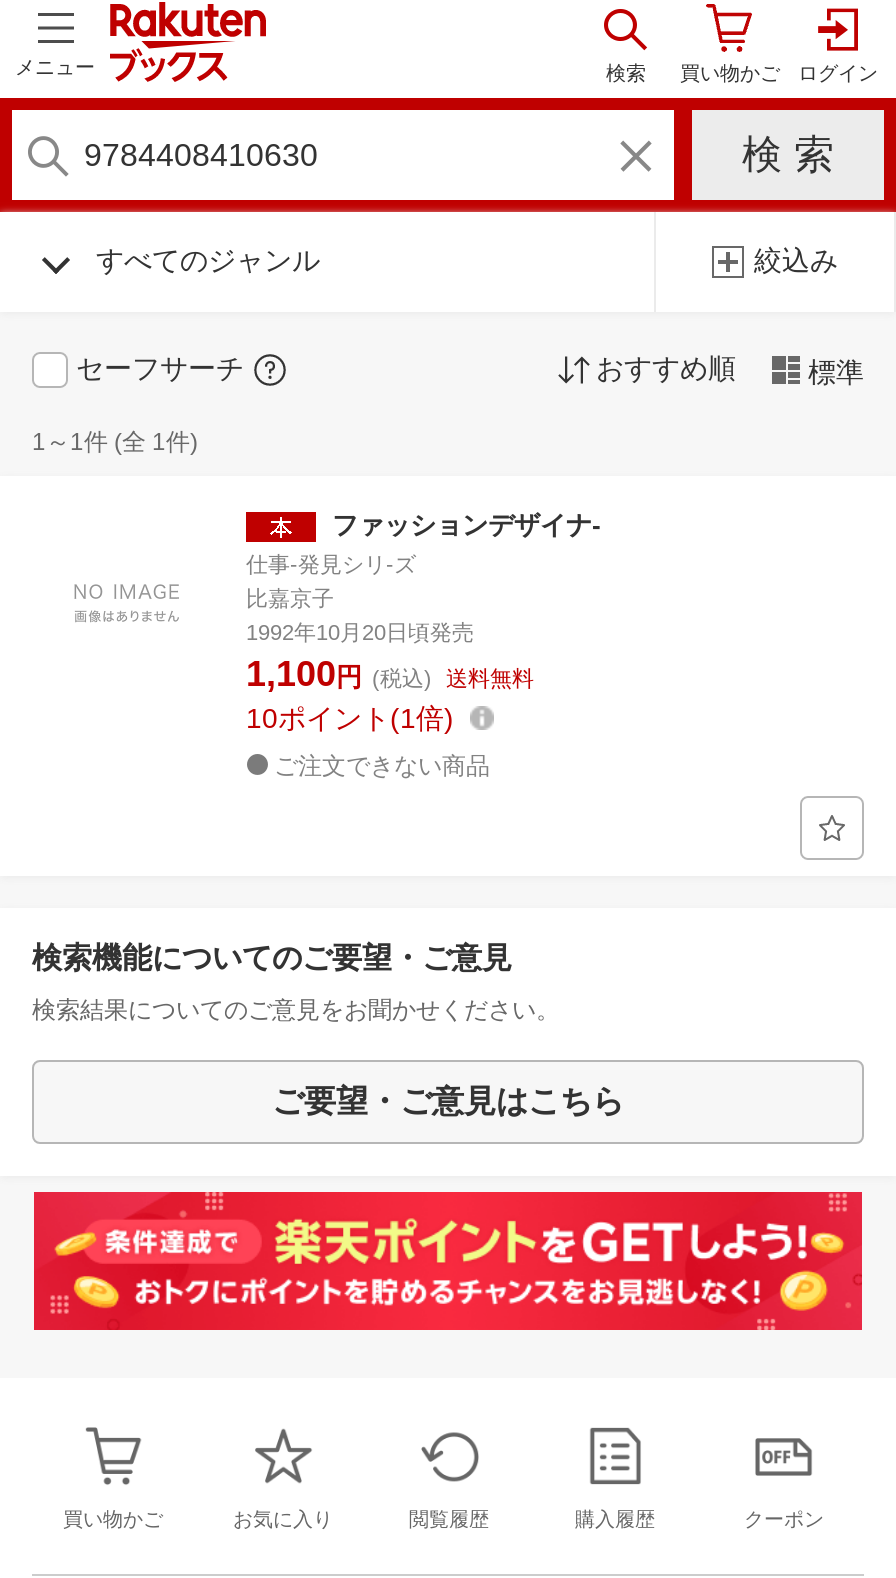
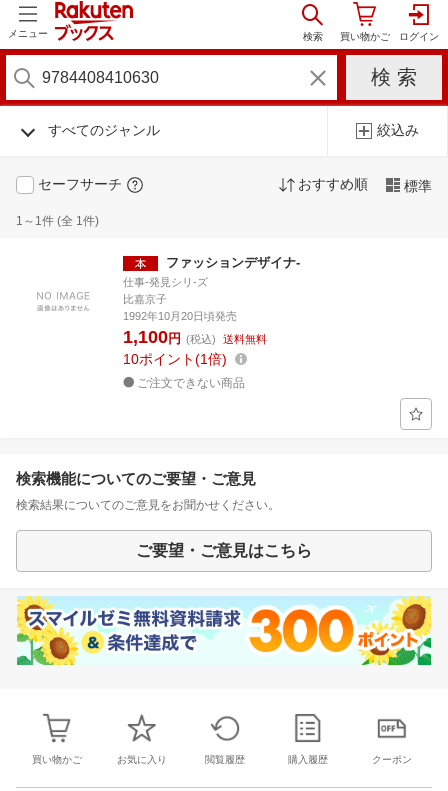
[32,1190,864,1332] [image] -> [16,595,432,666] [image]

